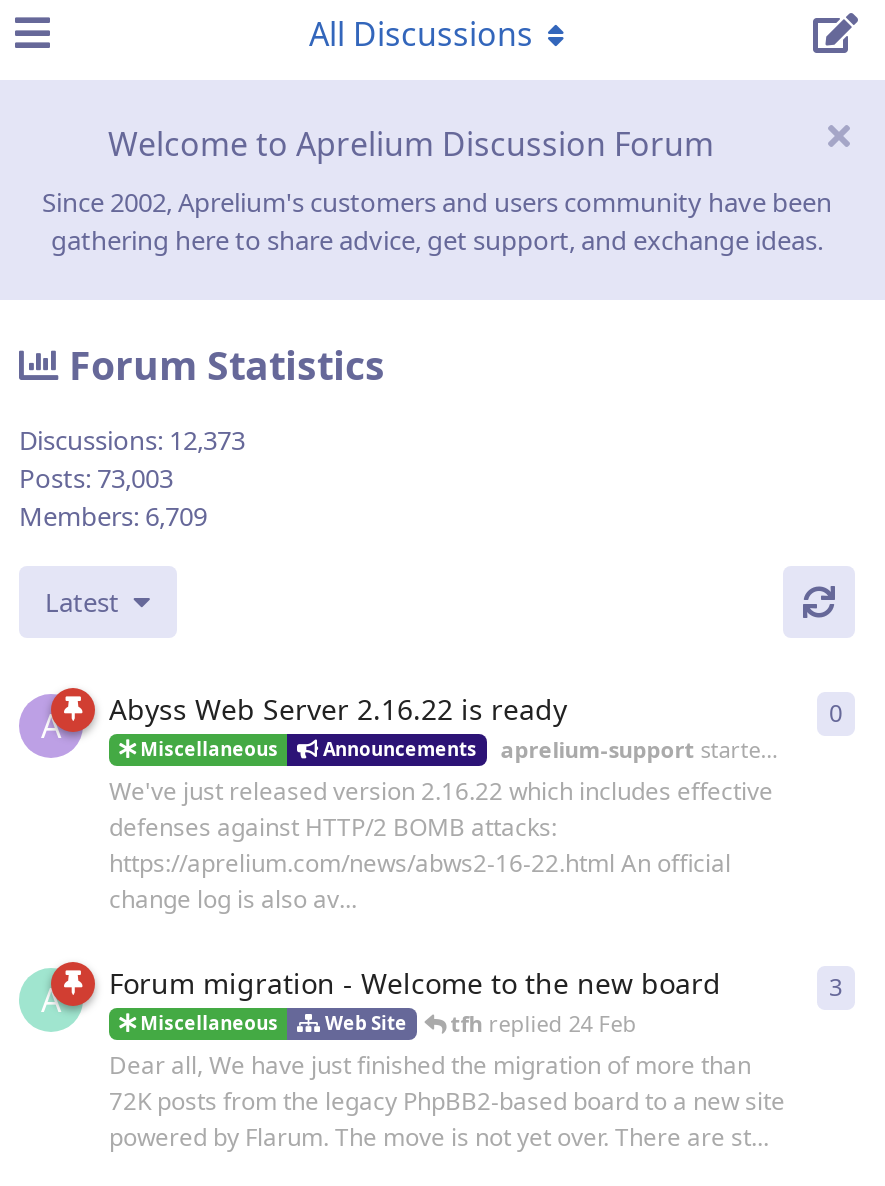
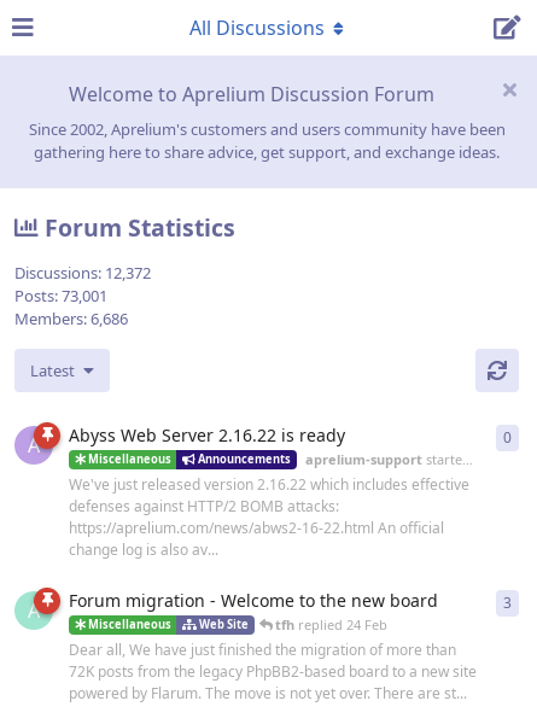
[19,422,245,458] Discussions: 12,373 -> [14,262,151,284] Discussions: 12,372
[19,460,173,496] Posts: 73,003 -> [14,285,107,307] Posts: 73,001
[19,498,207,534] Members: 6,709 -> [14,308,128,330] Members: 6,686

